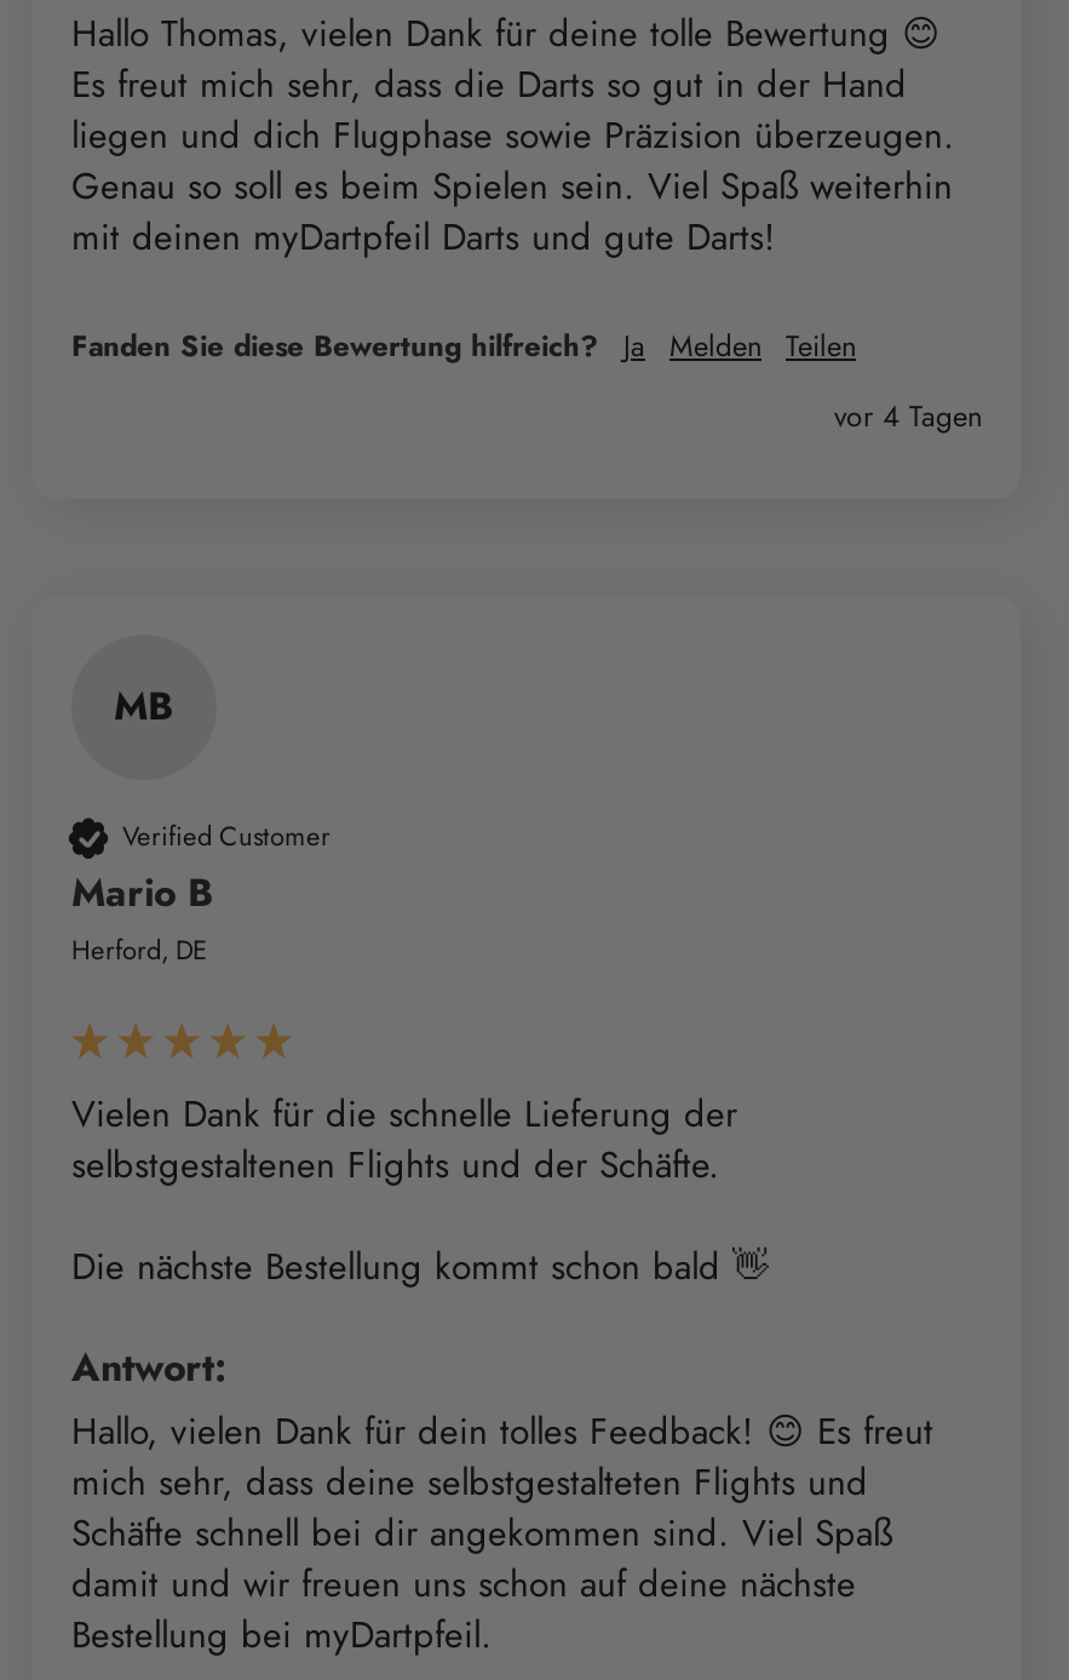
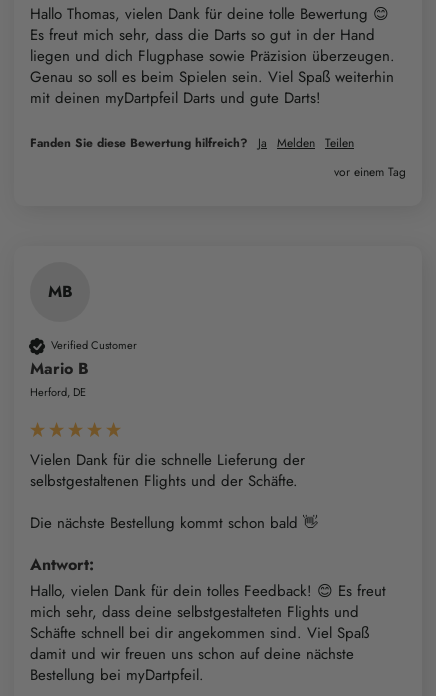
[834,394,982,437] vor 4 Tagen -> [334,162,406,180] vor einem Tag

